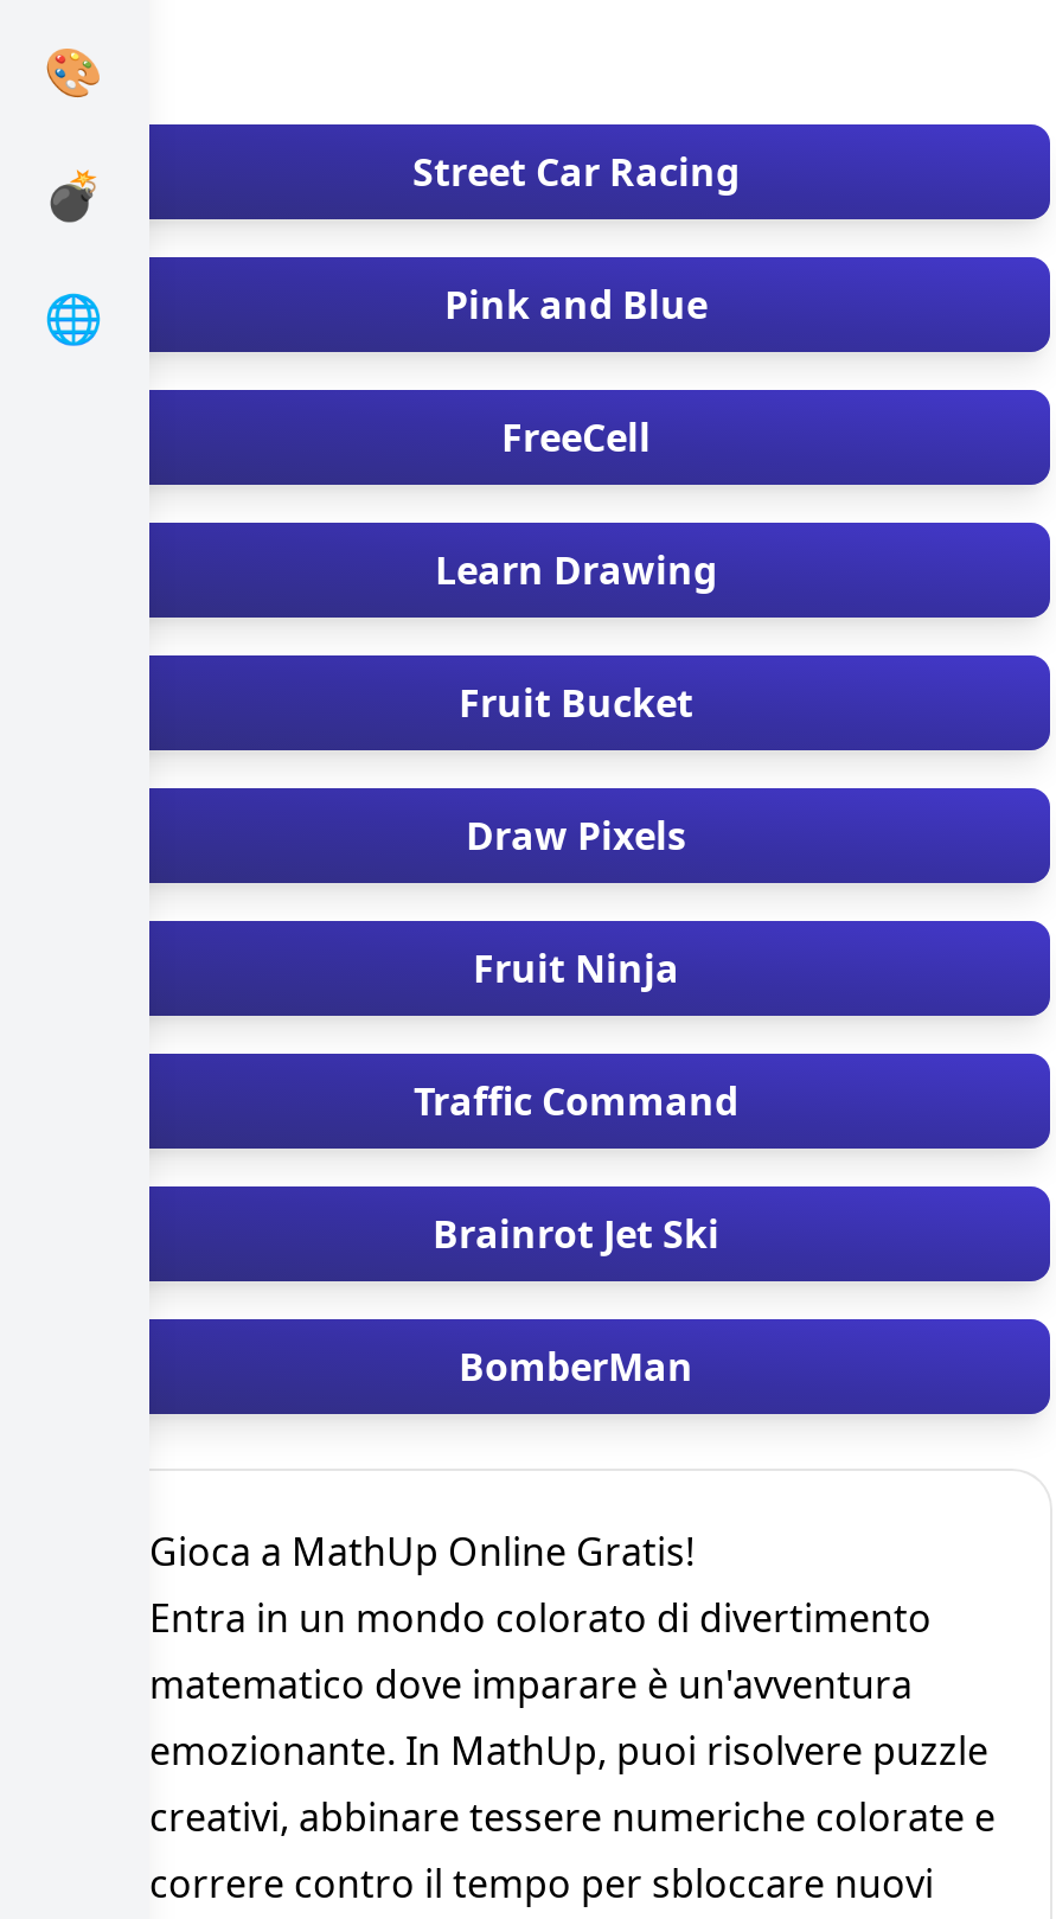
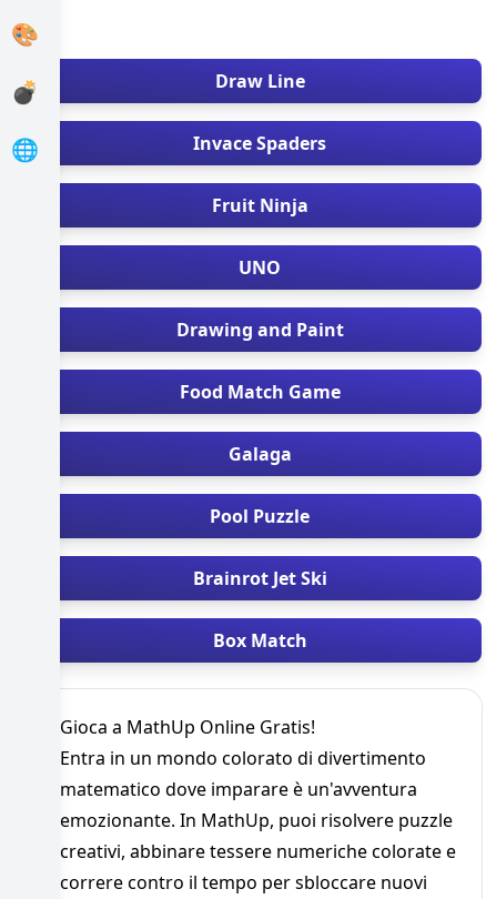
[412,146,740,862] Street Car Racing | Pink and Blue | FreeCell | Learn Drawing | Fruit Bucket | Draw Pixels -> [193,69,326,155] Draw Line | Invace Spaders
moved [473,942,679,994] -> [211,193,308,218]: Fruit Ninja
[414,1075,738,1127] Traffic Command -> [176,255,343,528] UNO | Drawing and Paint | Food Match Game | Galaga | Pool Puzzle
[459,1341,693,1393] BomberMan -> [212,628,307,653] Box Match

